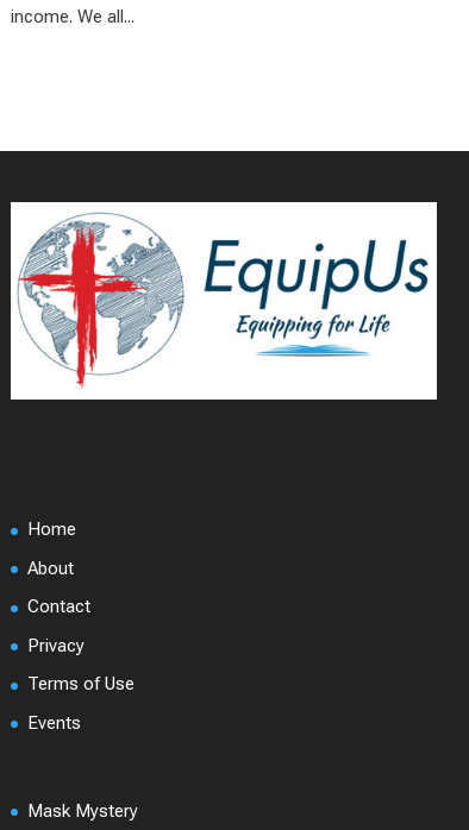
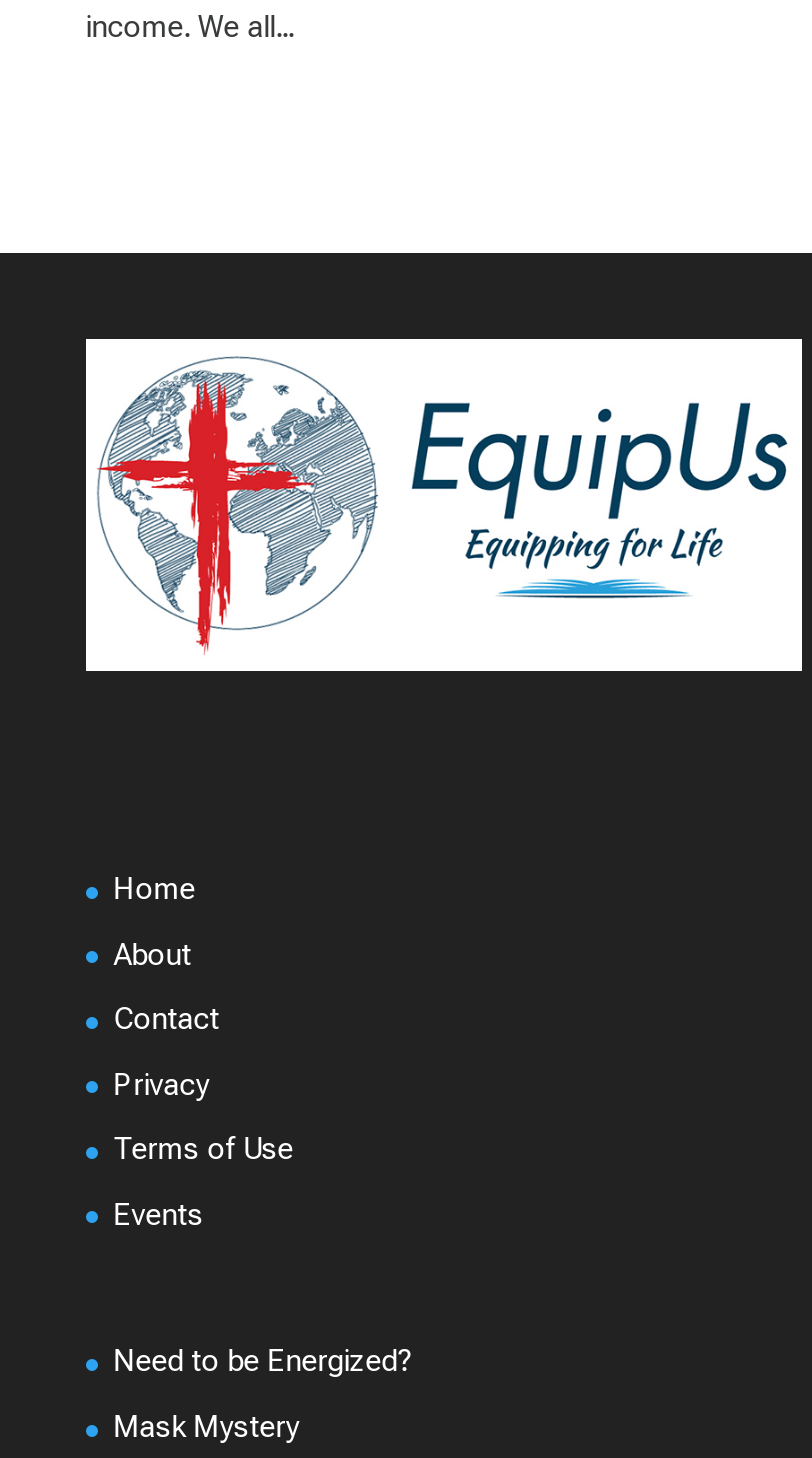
none -> [114,1344,414,1380] Need to be Energized?

